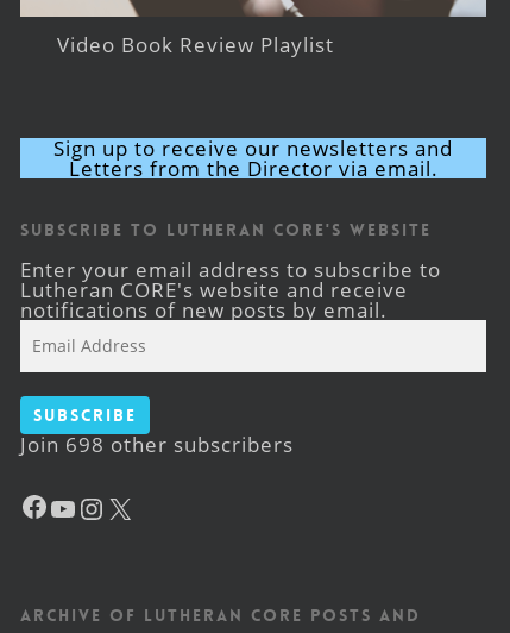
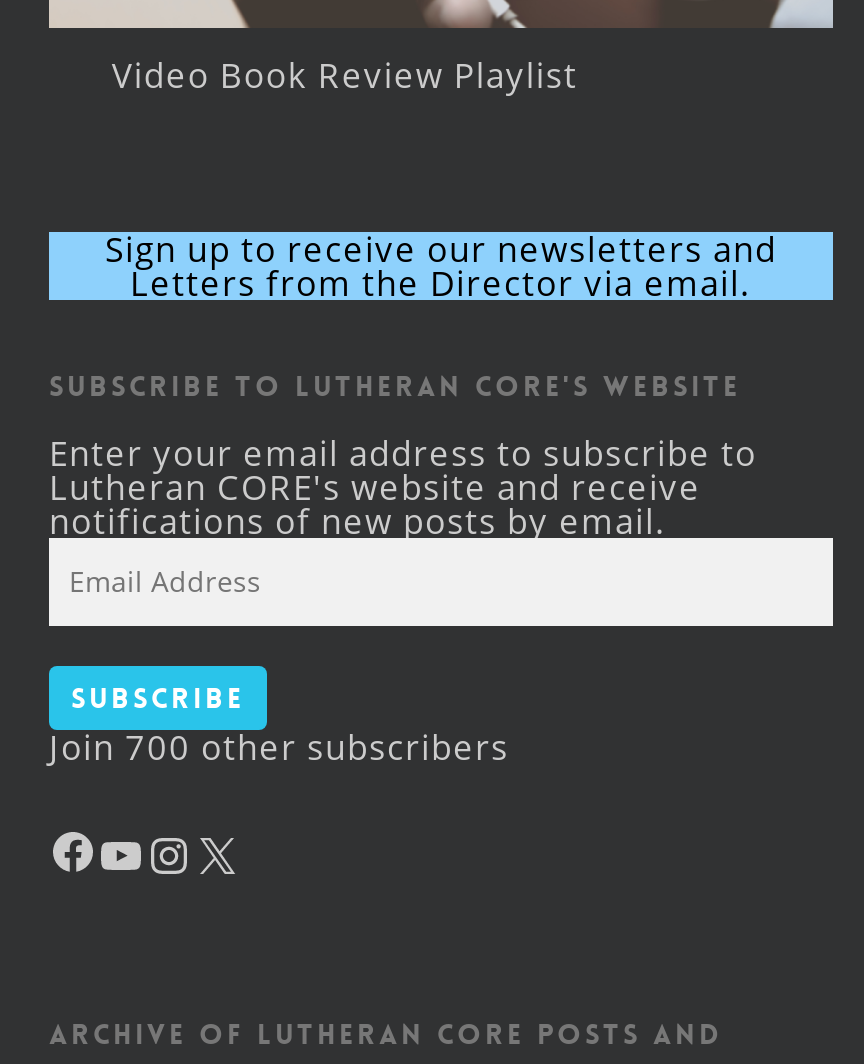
[20,431,294,458] Join 698 other subscribers -> [49,725,509,771] Join 700 other subscribers

